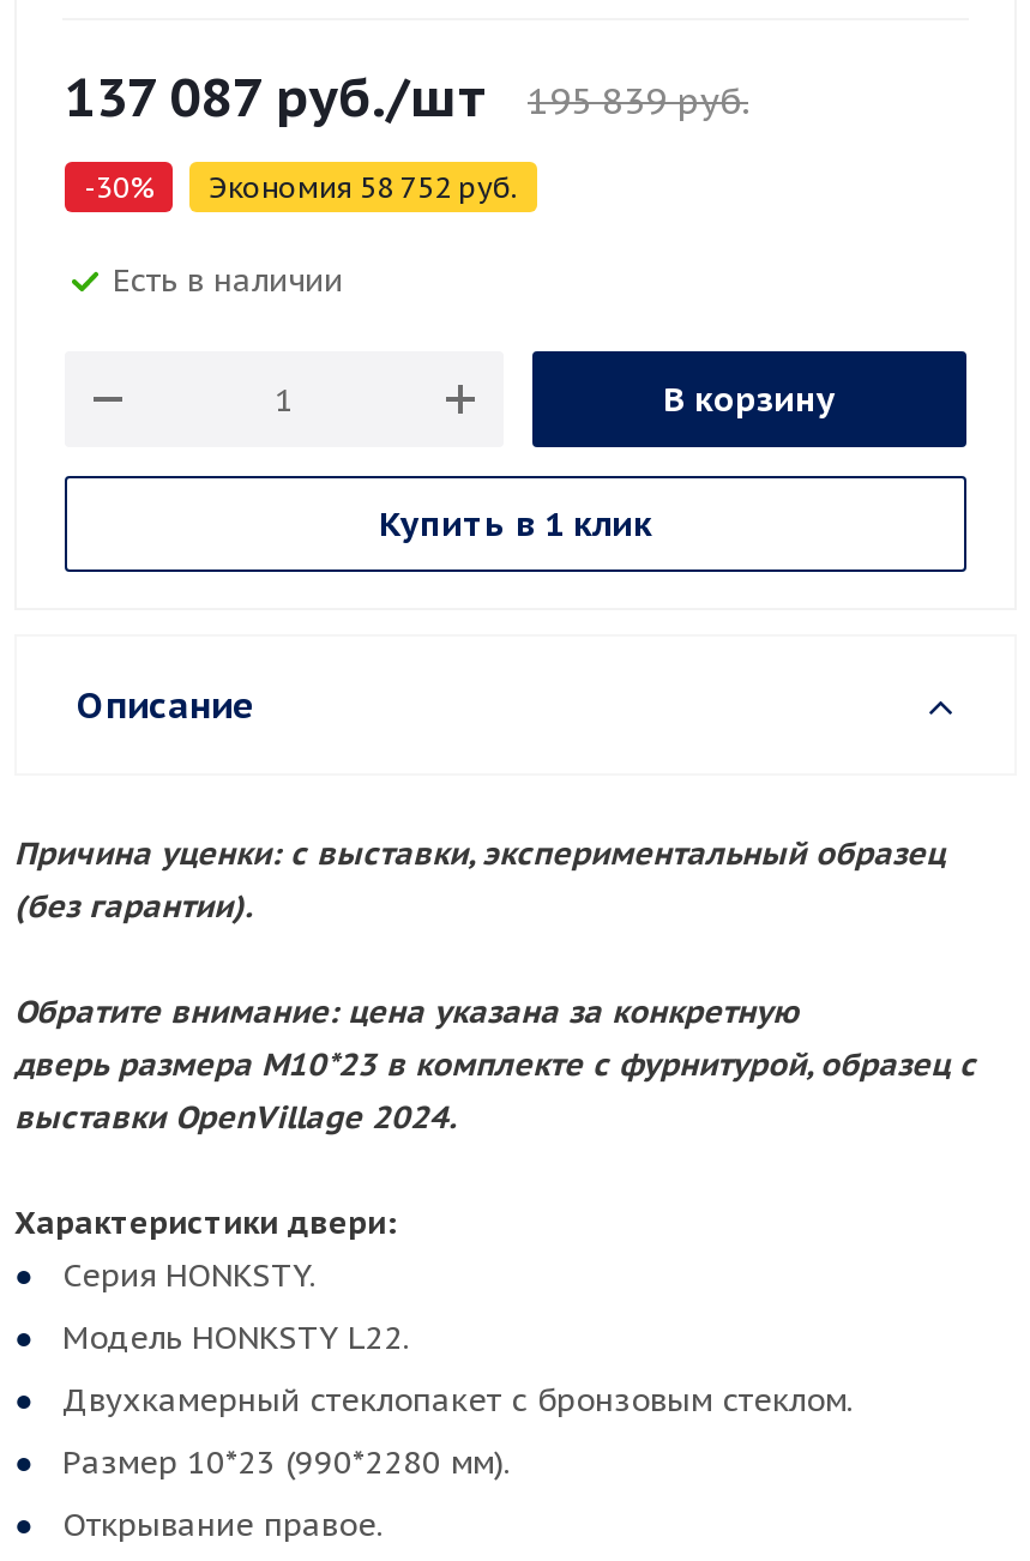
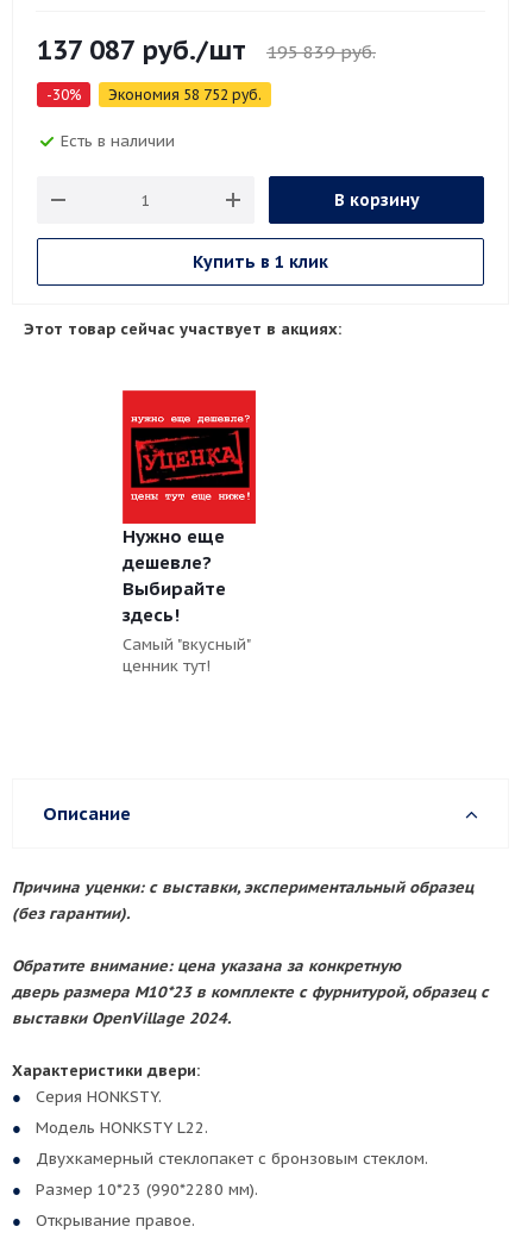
none -> [24,319,341,339] Этот товар сейчас участвует в акциях:
none -> [121,389,257,676] [image] | Нужно еще | дешевле? | Выбирайте | здесь! | Самый "вкусный" | ценник тут!

